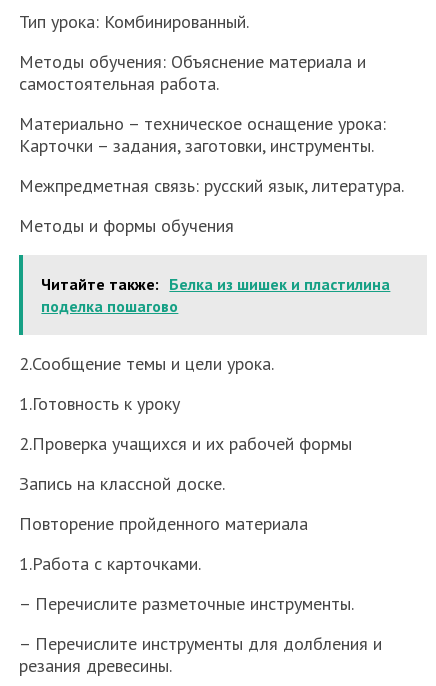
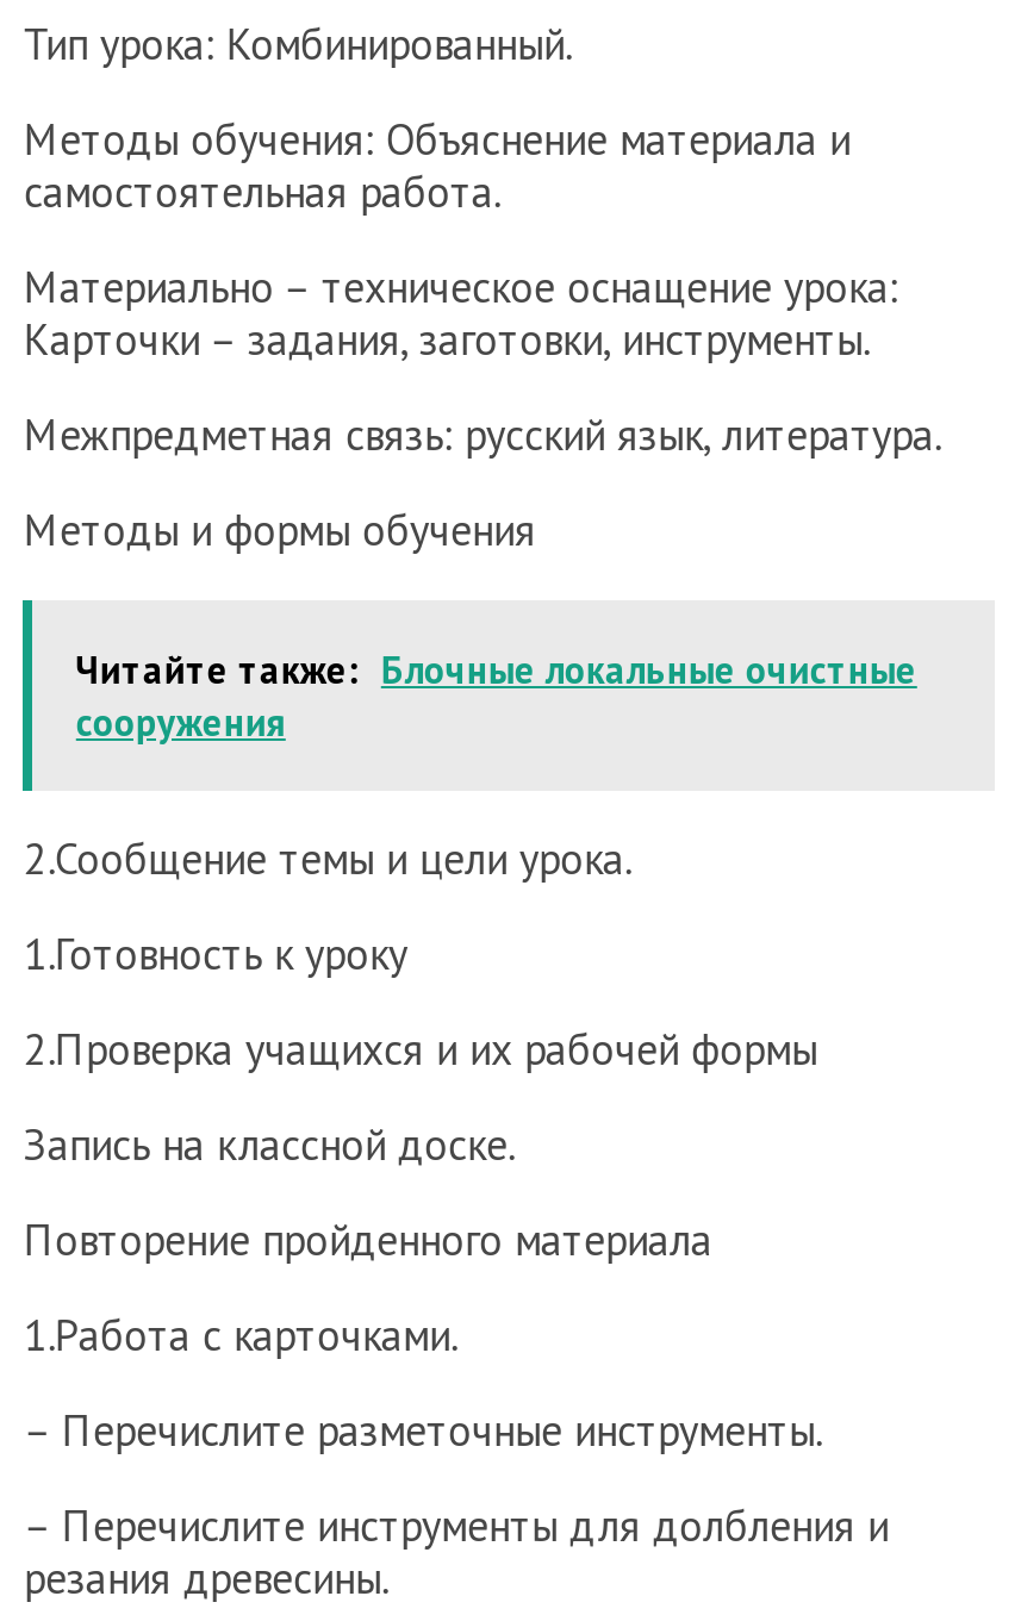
[41,274,390,316] Читайте также: Белка из шишек и пластилина | поделка пошагово -> [76,646,917,746] Читайте также: Блочные локальные очистные | сооружения

